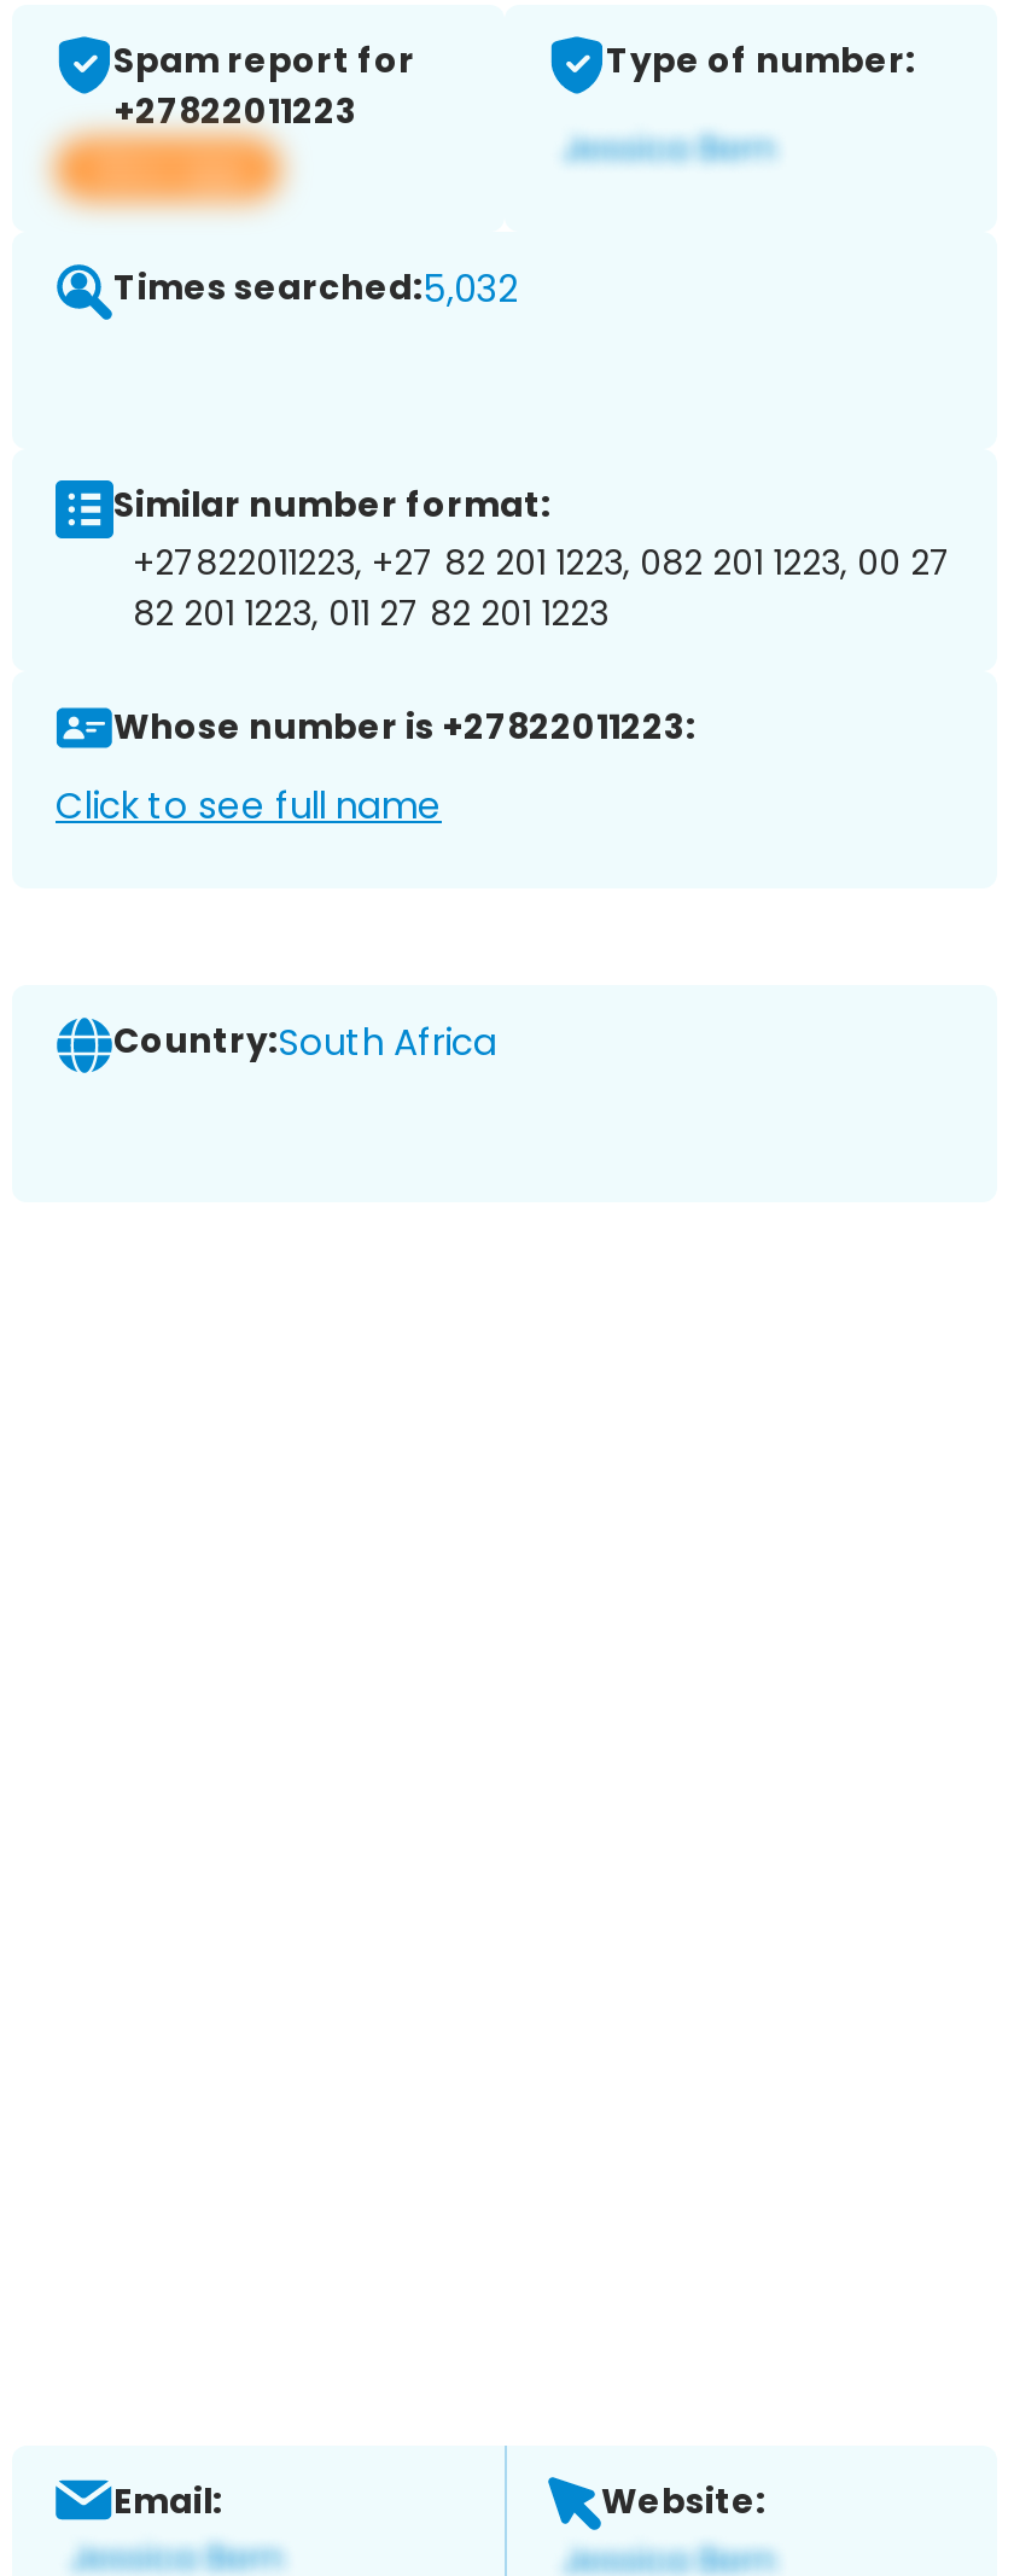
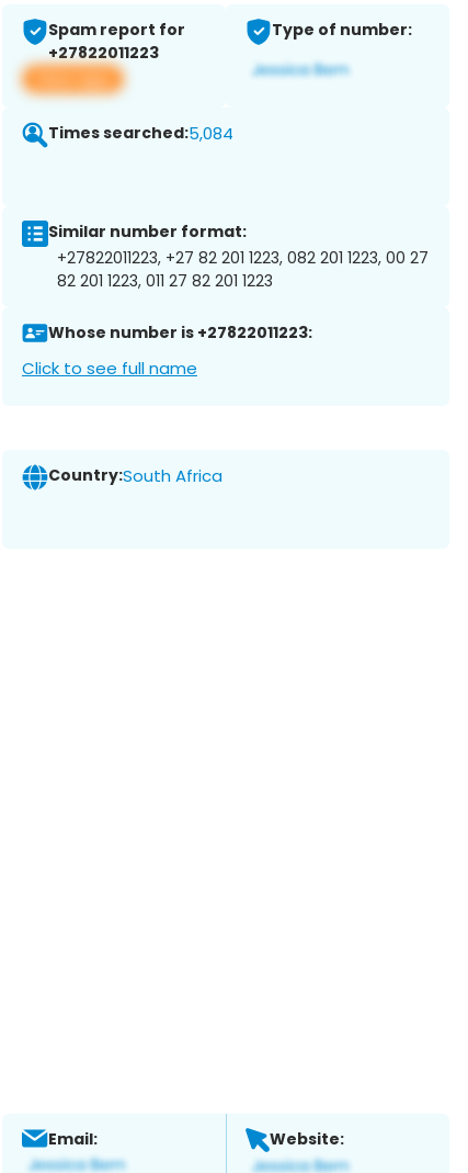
[113,263,517,314] Times searched:5,032 -> [48,122,233,145] Times searched:5,084

